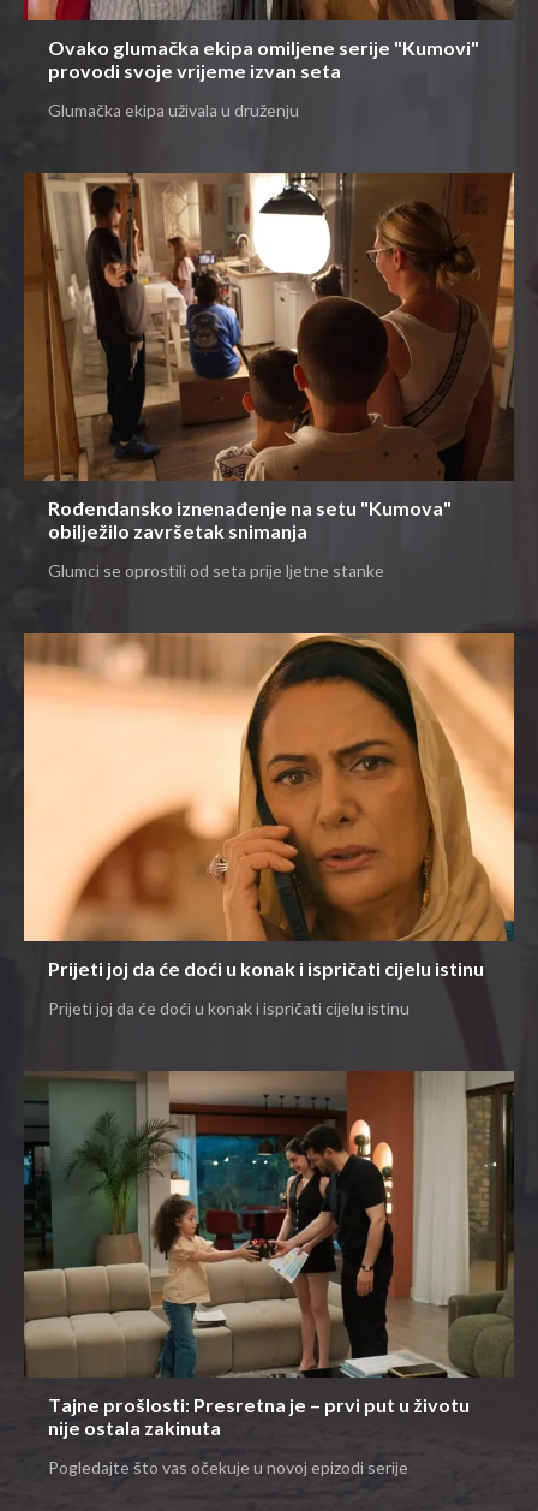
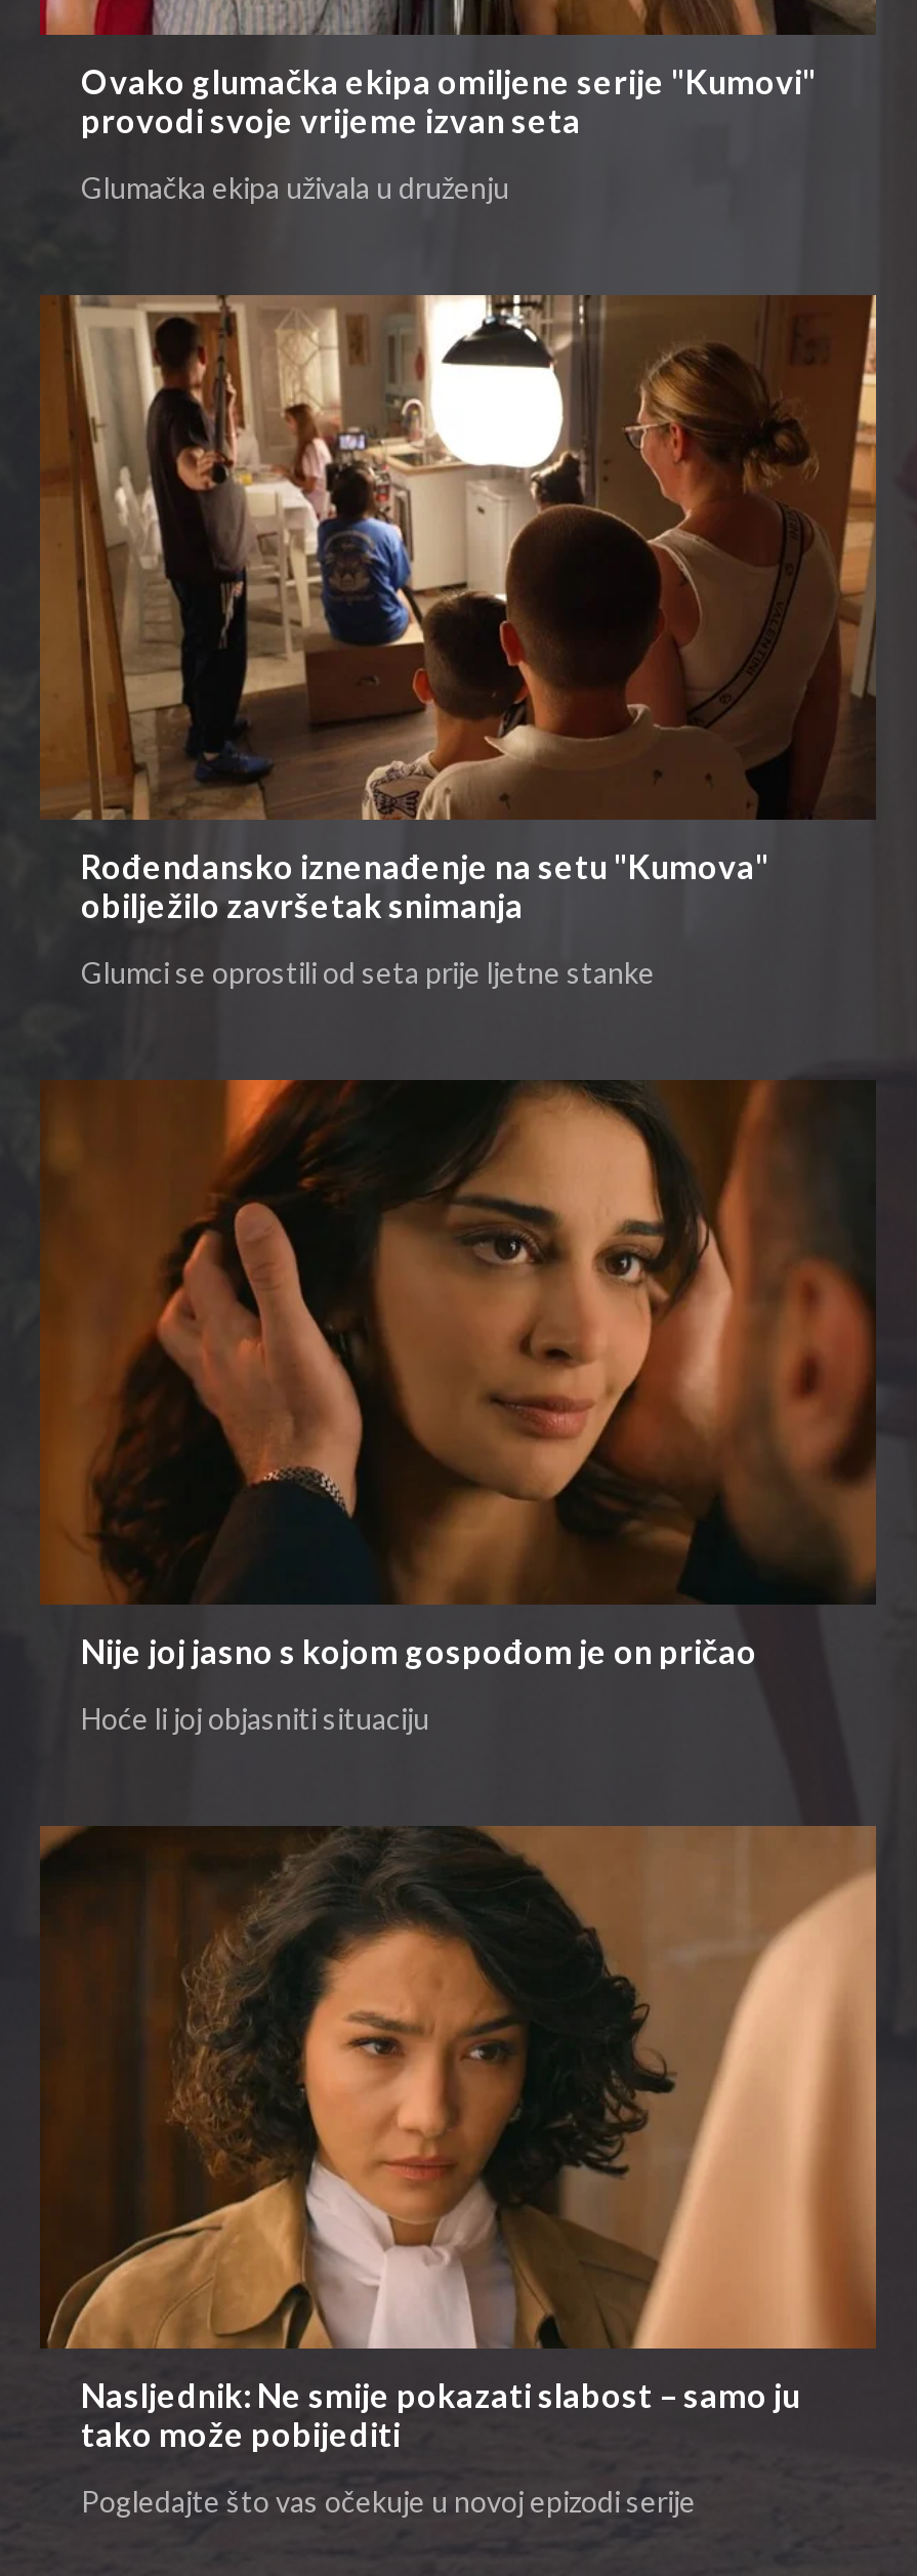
[23,632,515,982] [image] | Prijeti joj da će doći u konak i ispričati cijelu istinu -> [40,1080,876,1674] [image] | Nije joj jasno s kojom gospođom je on pričao
[48,999,410,1019] Prijeti joj da će doći u konak i ispričati cijelu istinu -> [81,1703,429,1737] Hoće li joj objasniti situaciju
[23,1071,514,1442] [image] | Tajne prošlosti: Presretna je – prvi put u životu | nije ostala zakinuta -> [40,1826,878,2458] [image] | Nasljednik: Ne smije pokazati slabost – samo ju | tako može pobijediti

